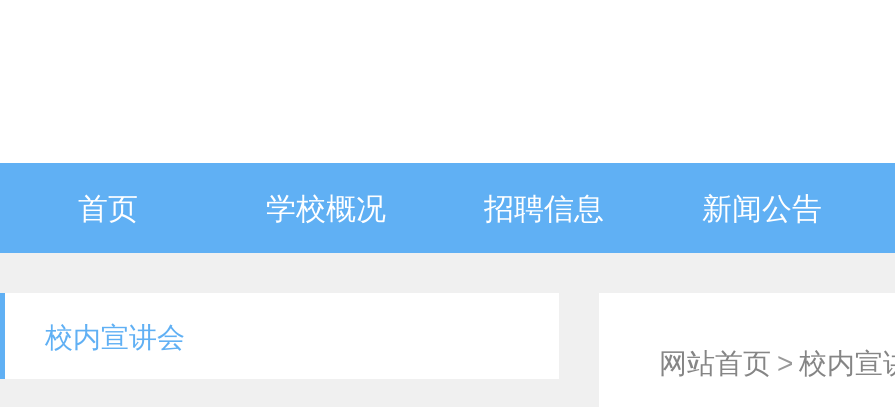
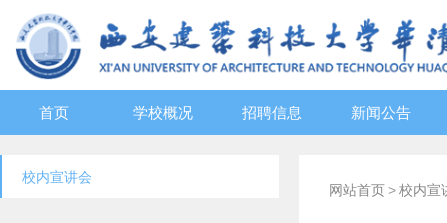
none -> [15,13,82,80] [image]
none -> [99,18,444,74] [image]

